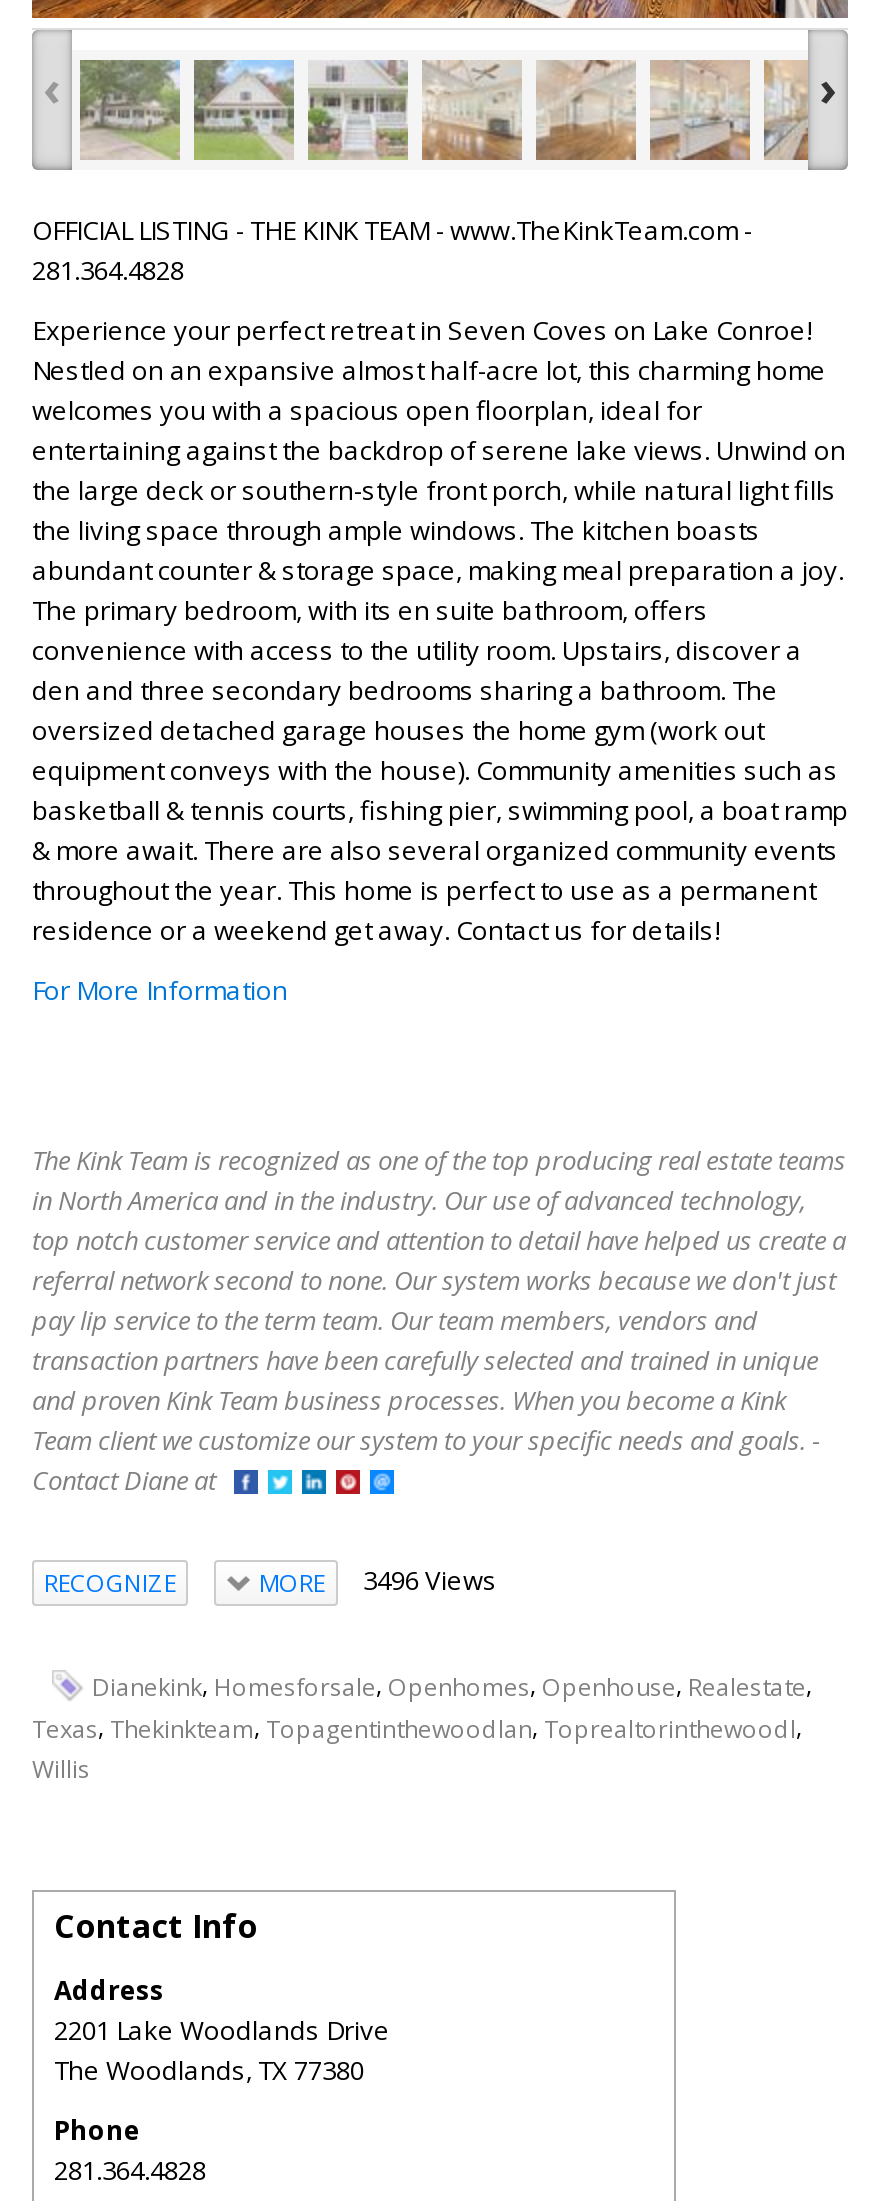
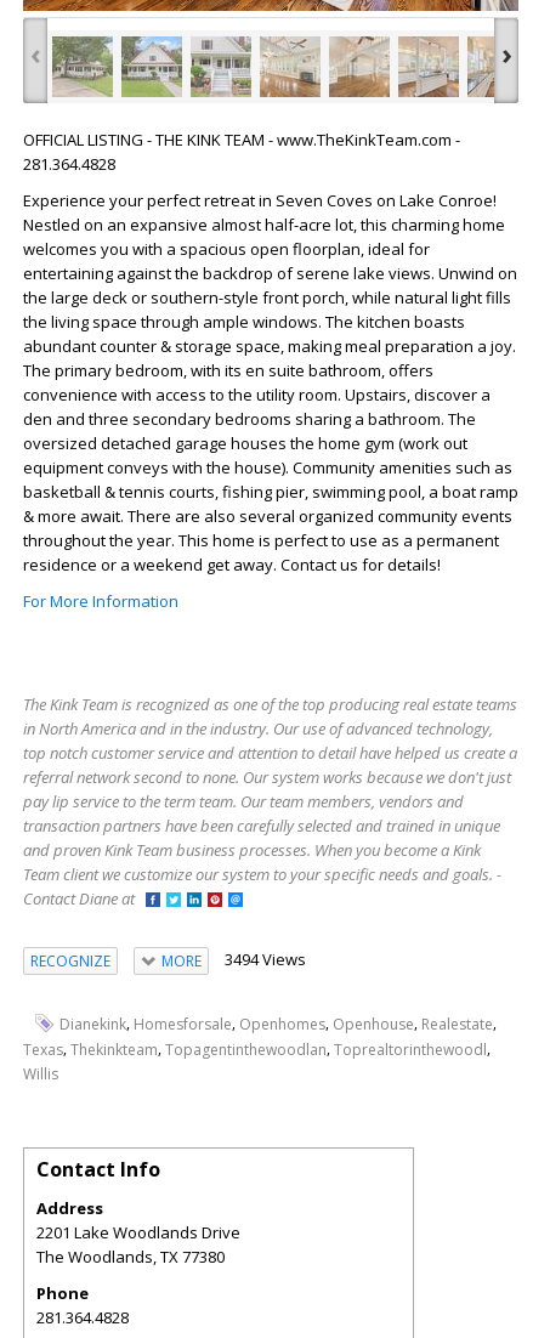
[259,1562,497,1600] MORE 3496 Views -> [161,948,305,972] MORE 3494 Views

